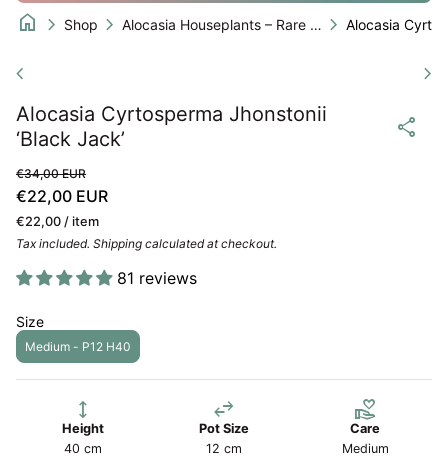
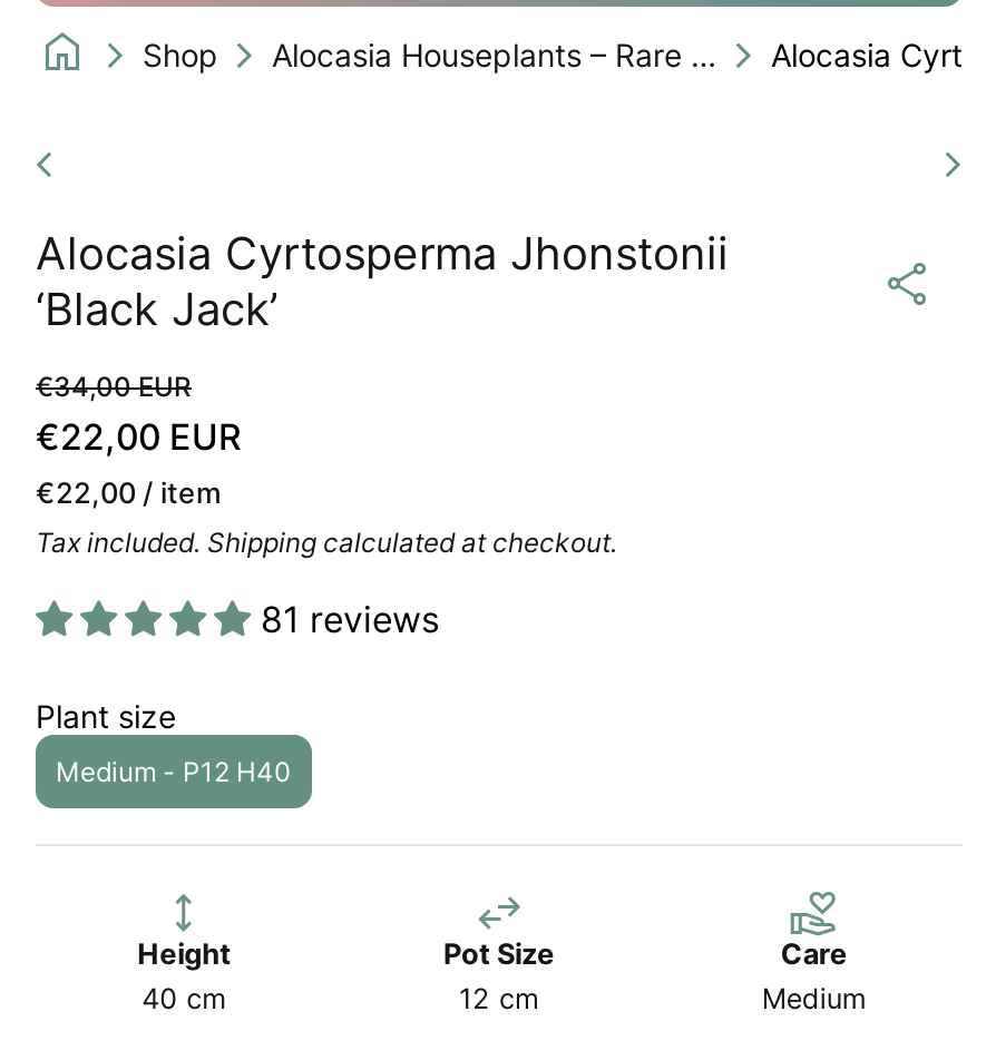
[16,313,44,330] Size -> [36,697,176,735] Plant size

